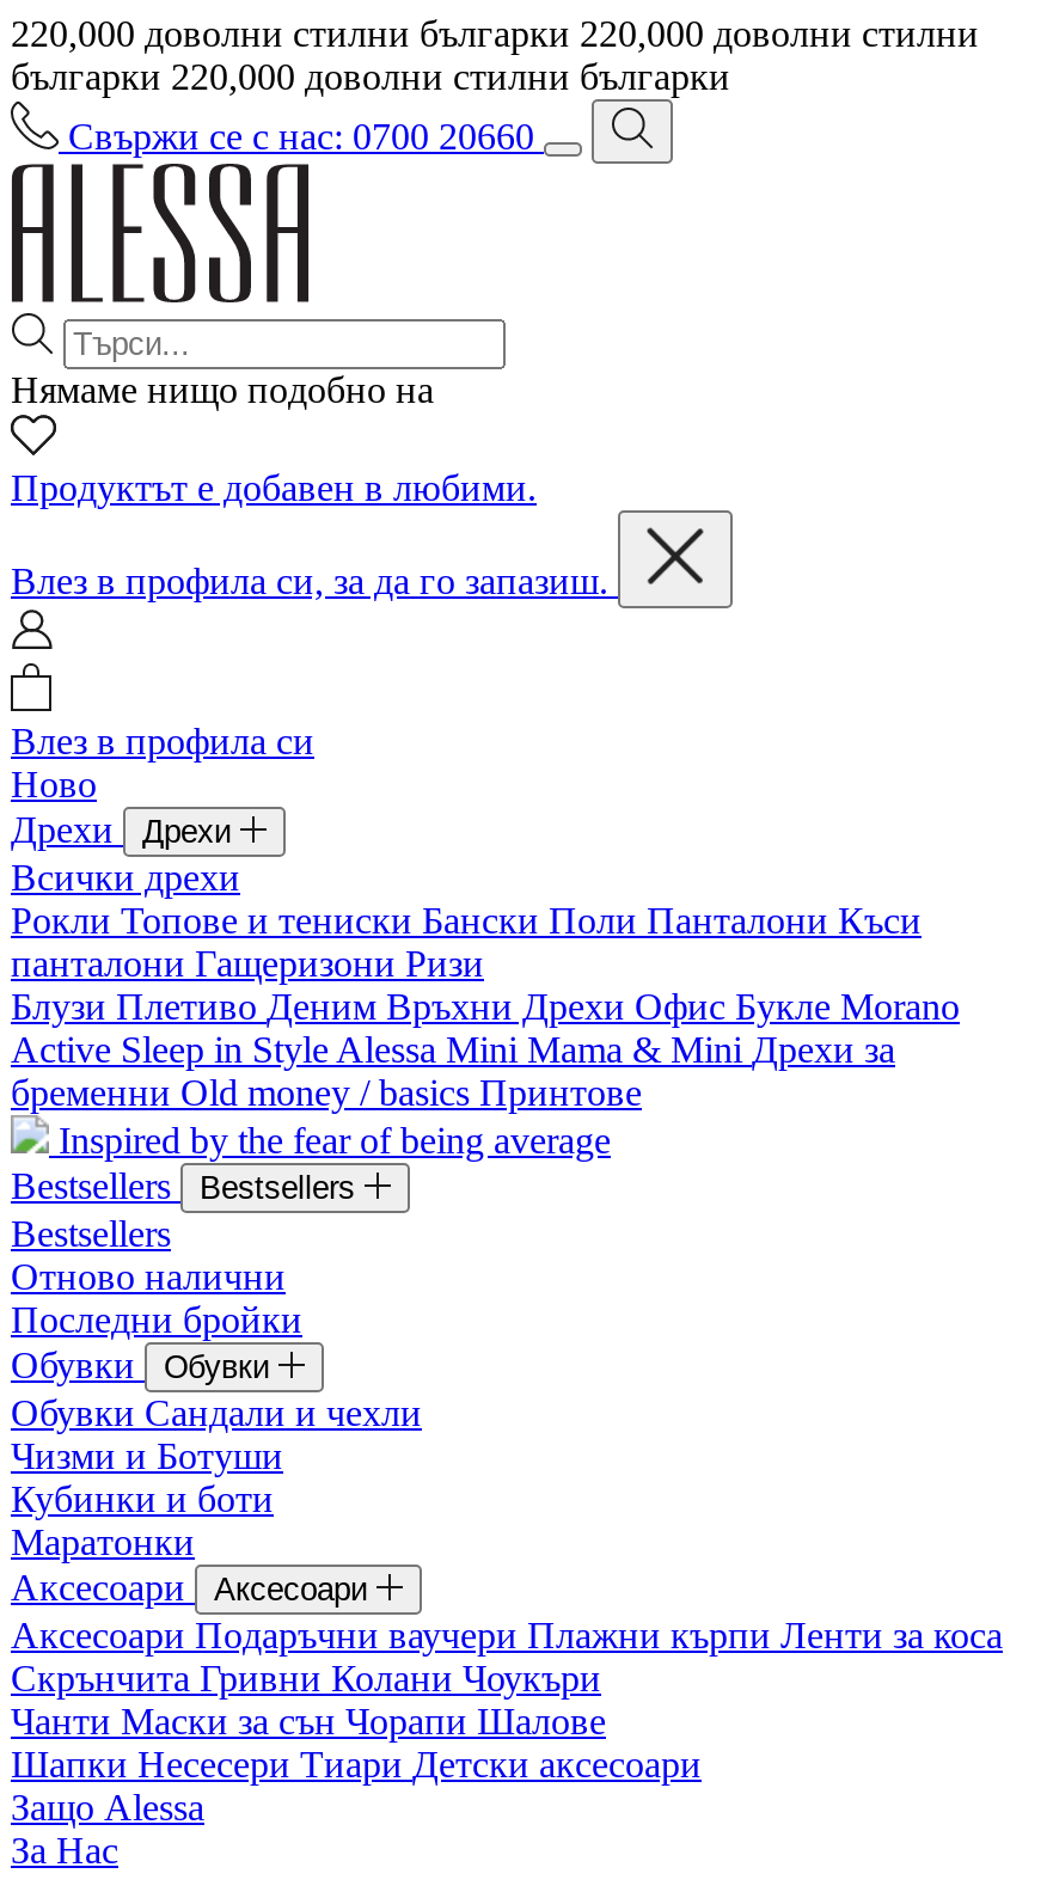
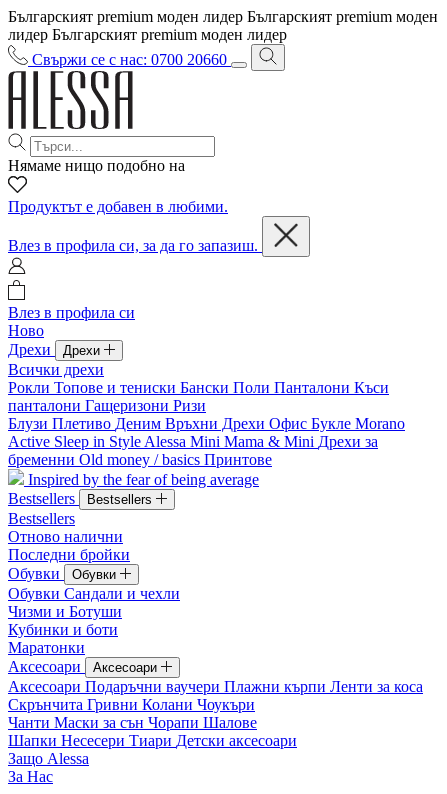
[11,13,979,97] 220,000 доволни стилни българки 220,000 доволни стилни | българки 220,000 доволни стилни българки -> [8,8,438,43] Българският premium моден лидер Българският premium моден | лидер Българският premium моден лидер

